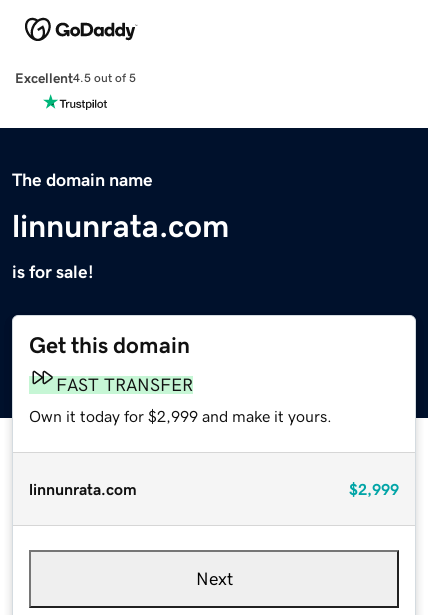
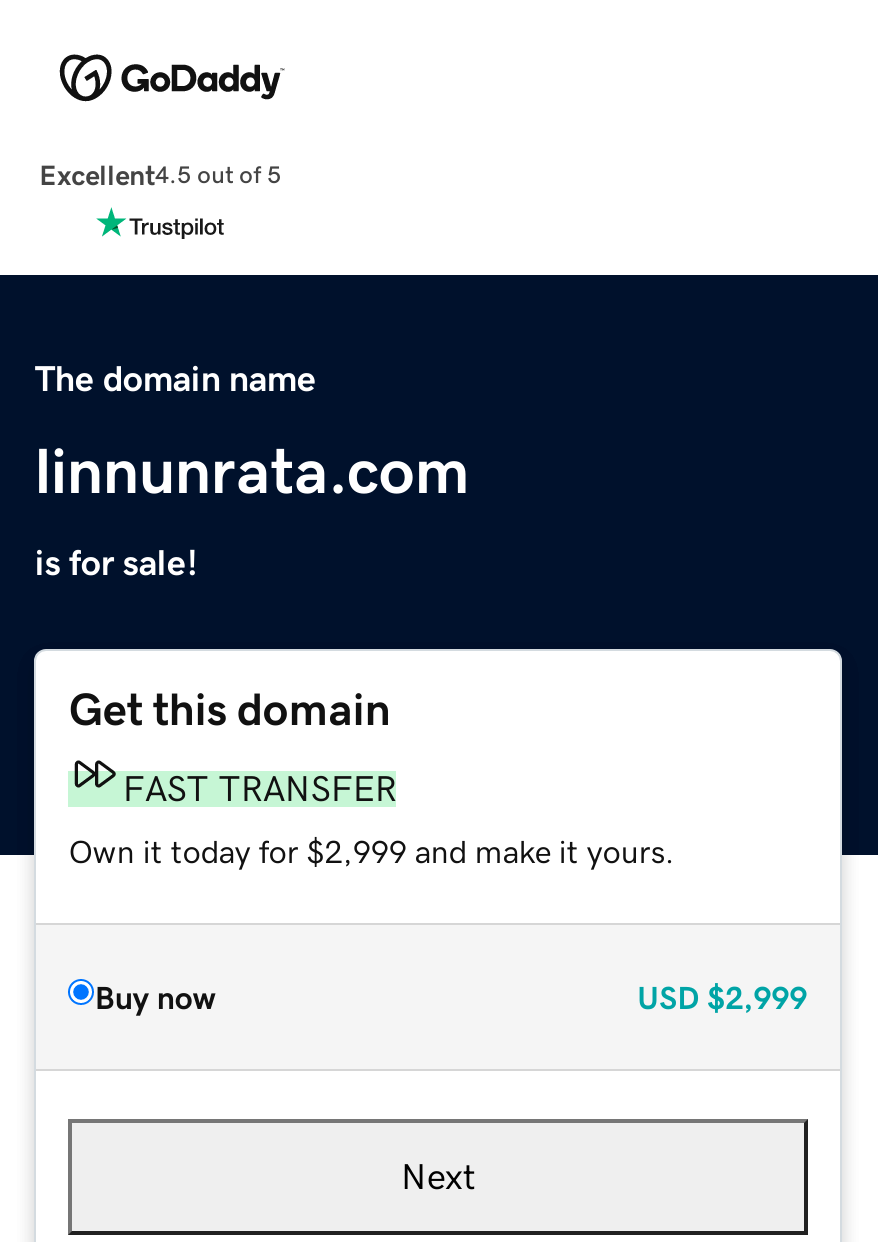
[29,481,399,497] linnunrata.com | $2,999 -> [95,980,807,1012] Buy now | USD $2,999

